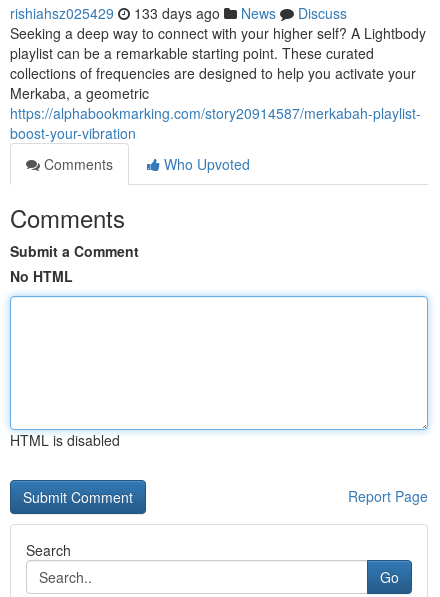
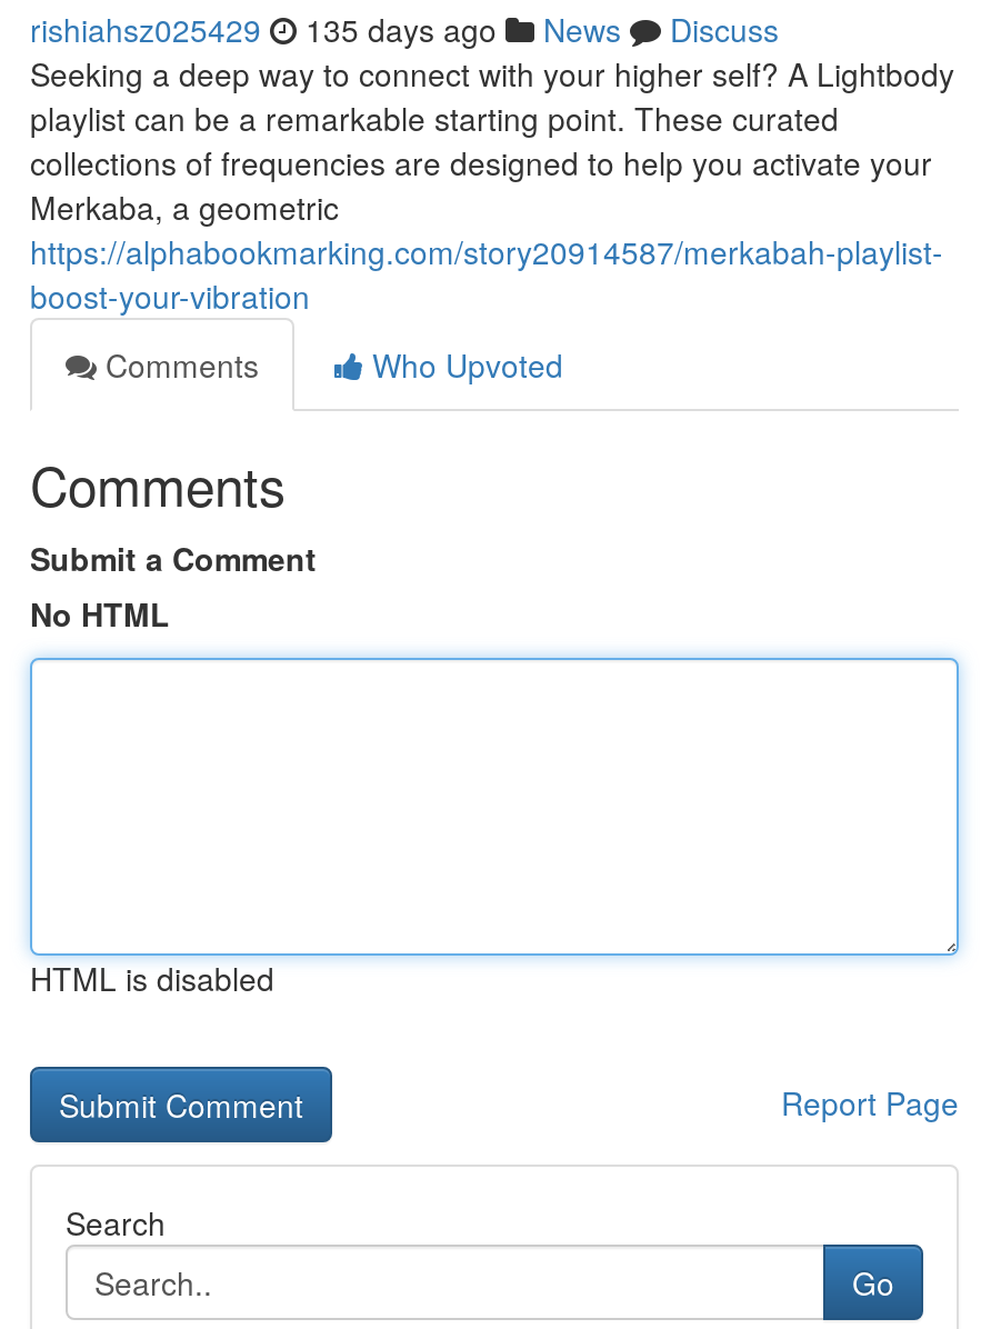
[10,3,347,23] rishiahsz025429 133 days ago News Discuss -> [30,7,779,51] rishiahsz025429 135 days ago News Discuss

